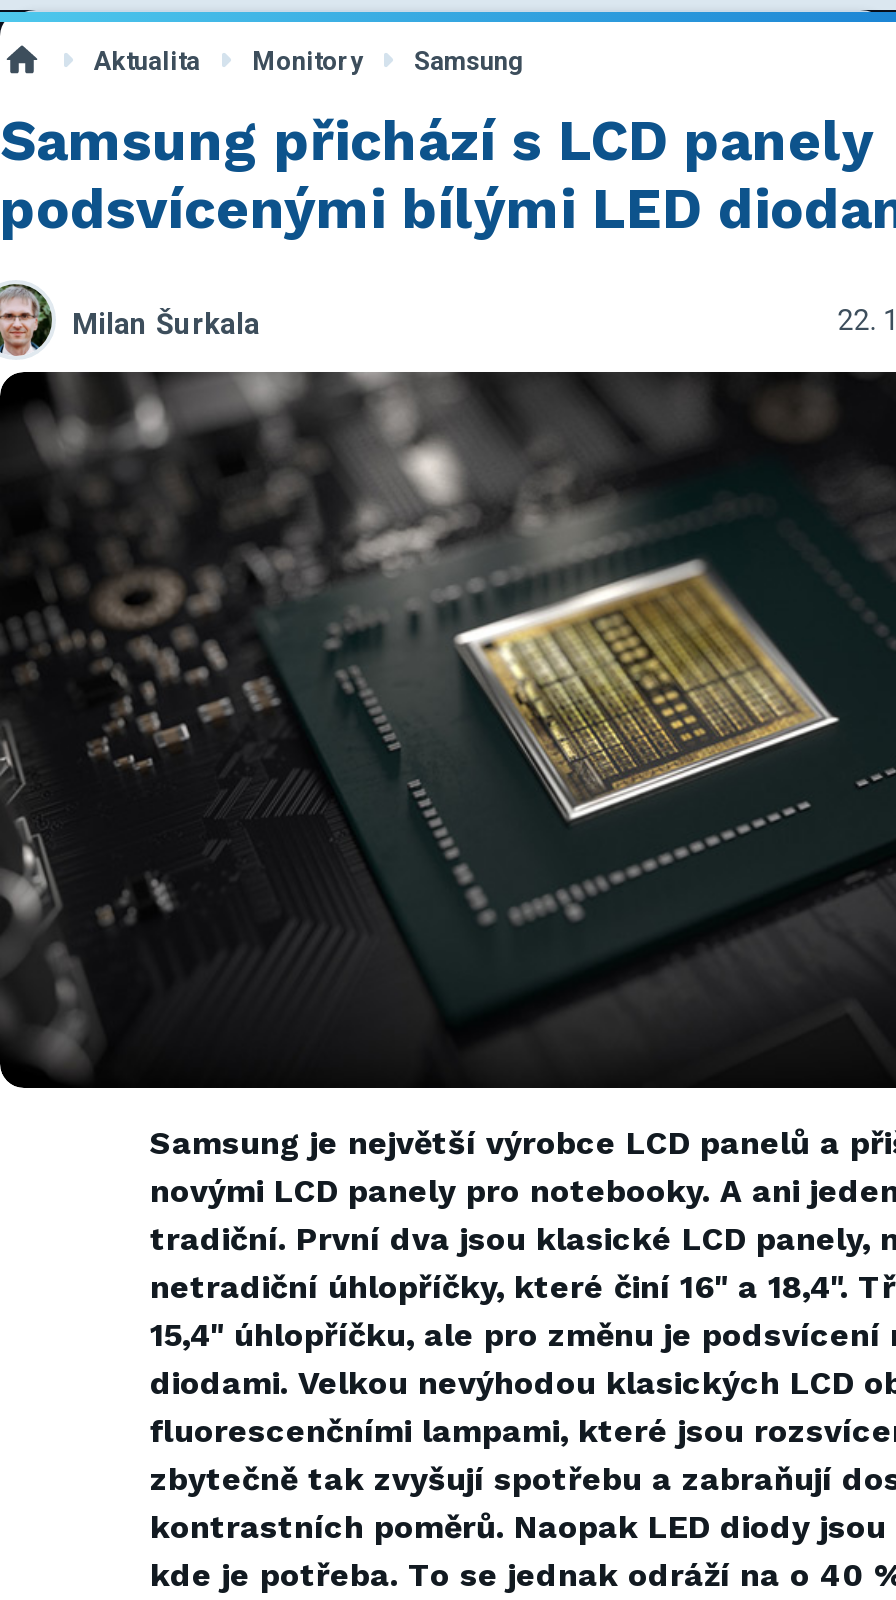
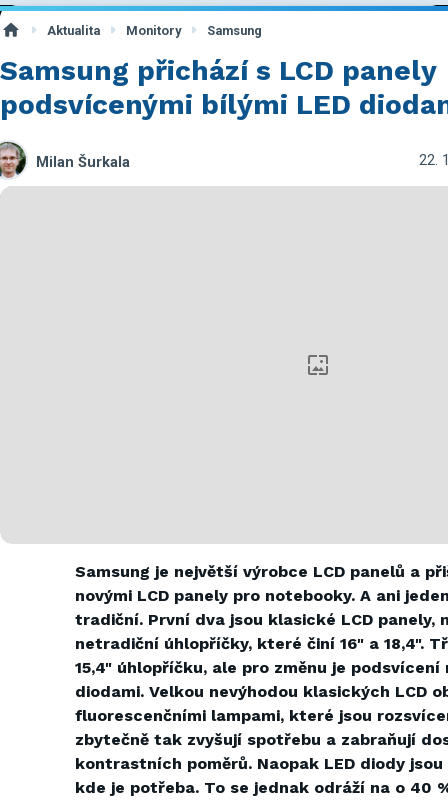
[6,370,890,1090] [image] -> none

